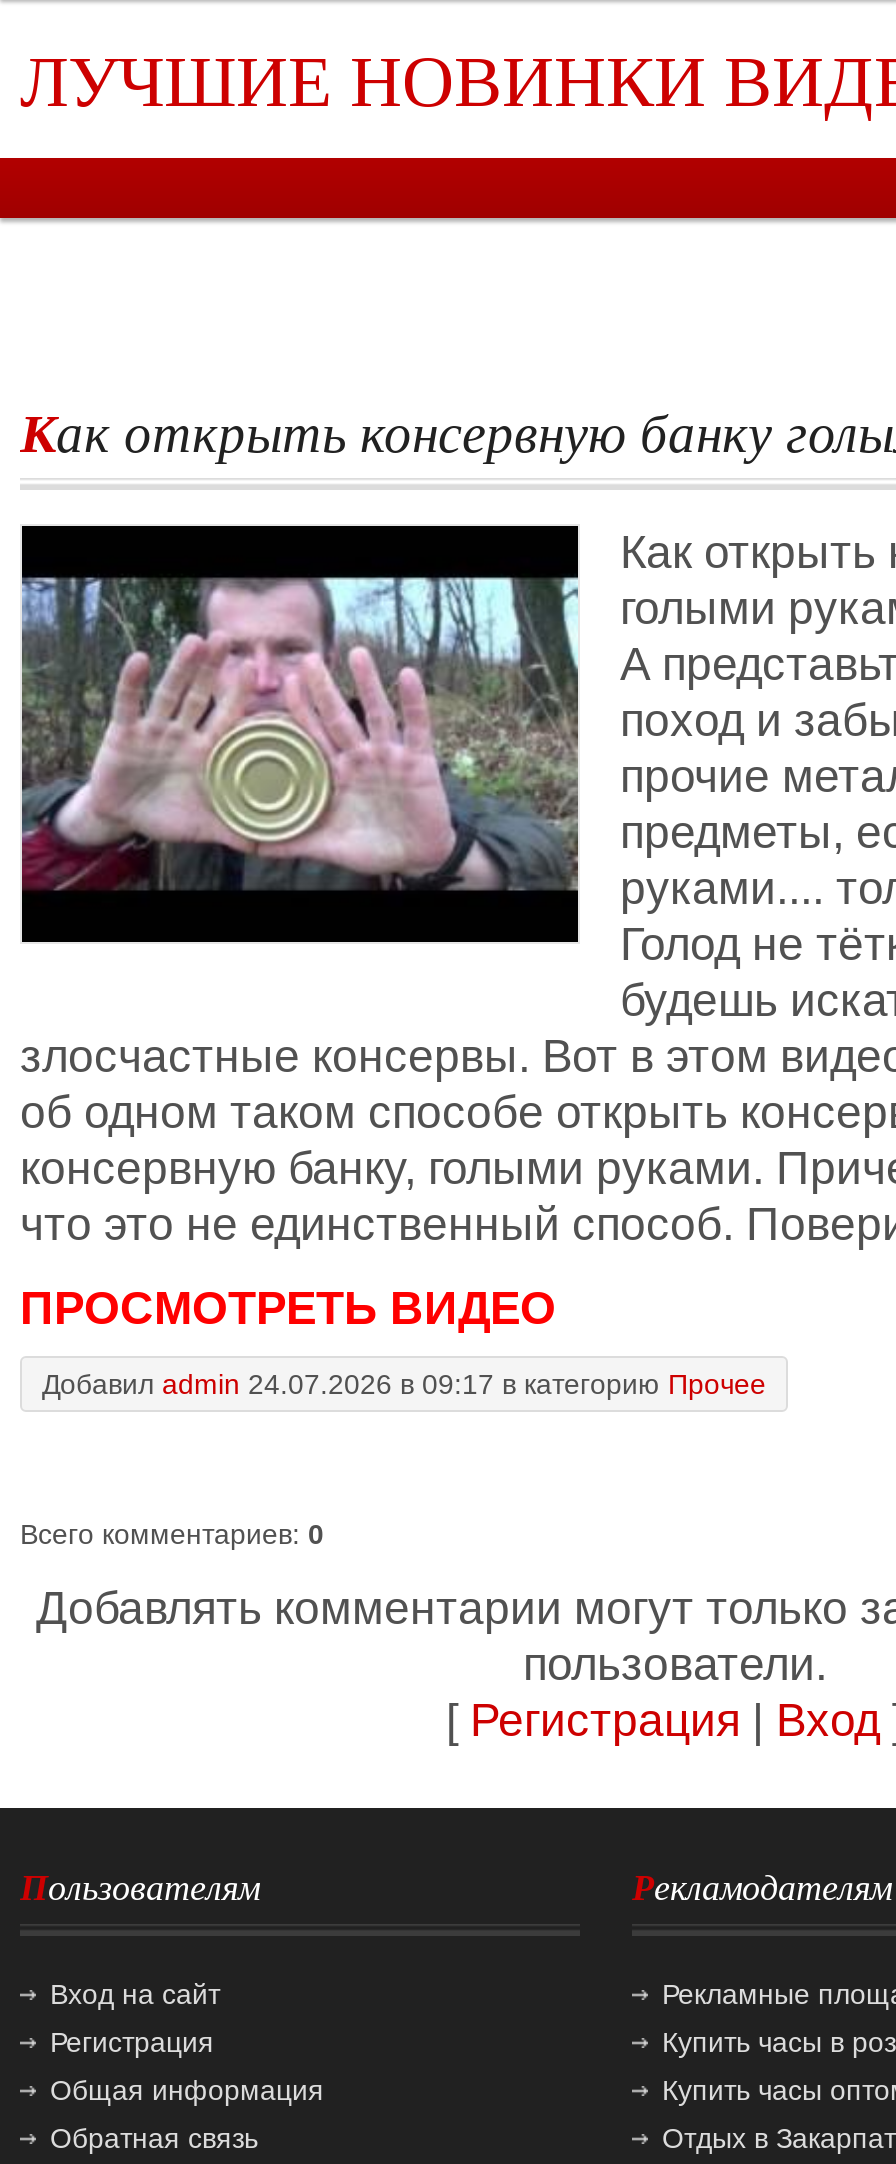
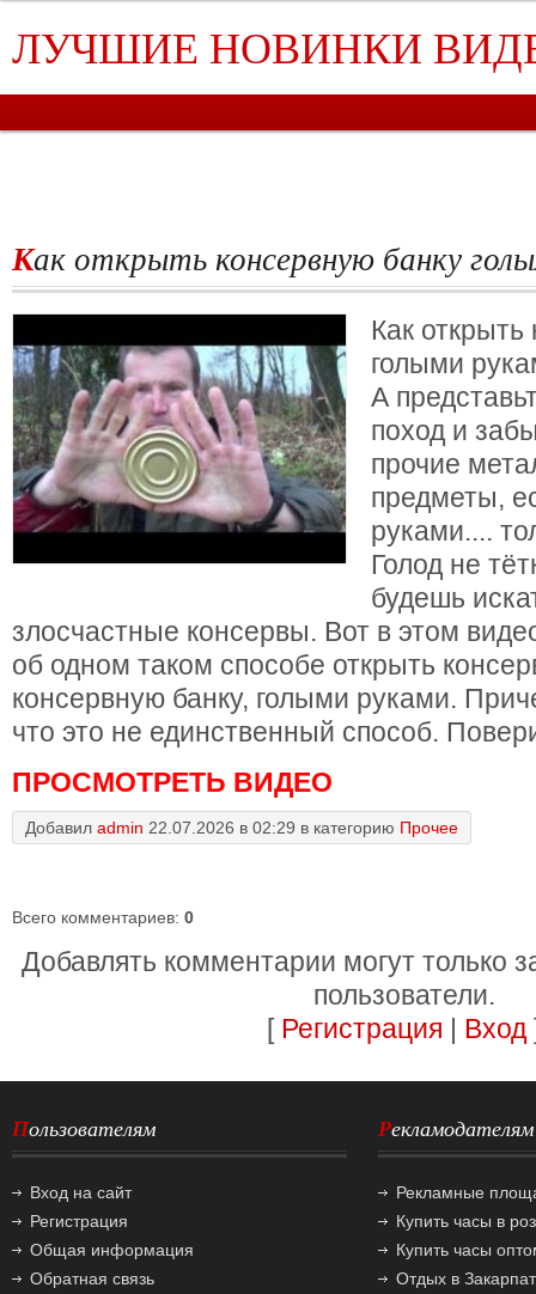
[42,1368,766,1400] Добавил admin 24.07.2026 в 09:17 в категорию Прочее -> [25,818,458,837] Добавил admin 22.07.2026 в 02:29 в категорию Прочее

